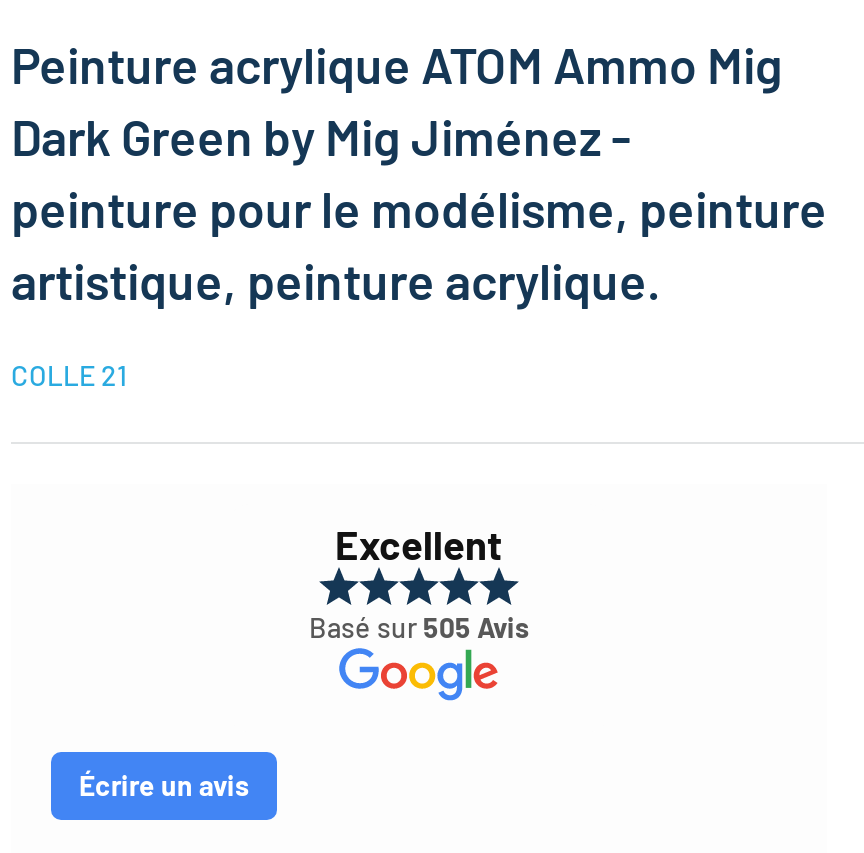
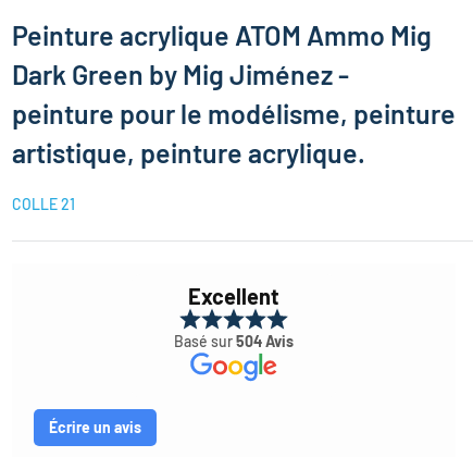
[309,610,529,644] Basé sur 505 Avis -> [174,332,294,350] Basé sur 504 Avis

